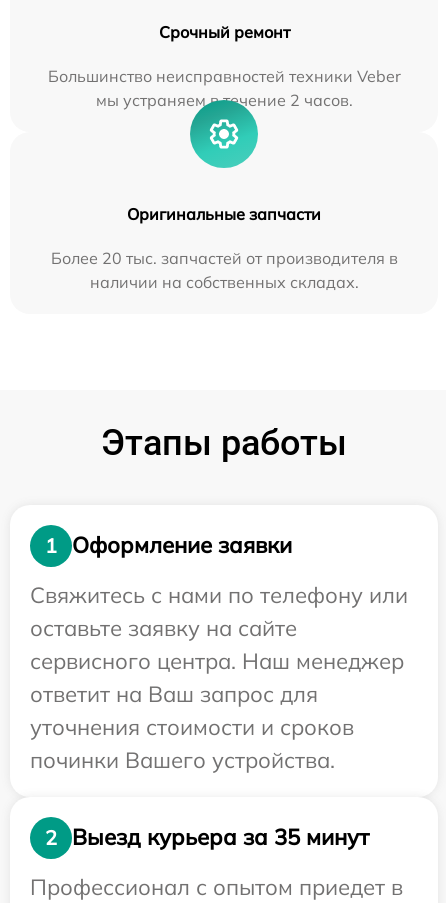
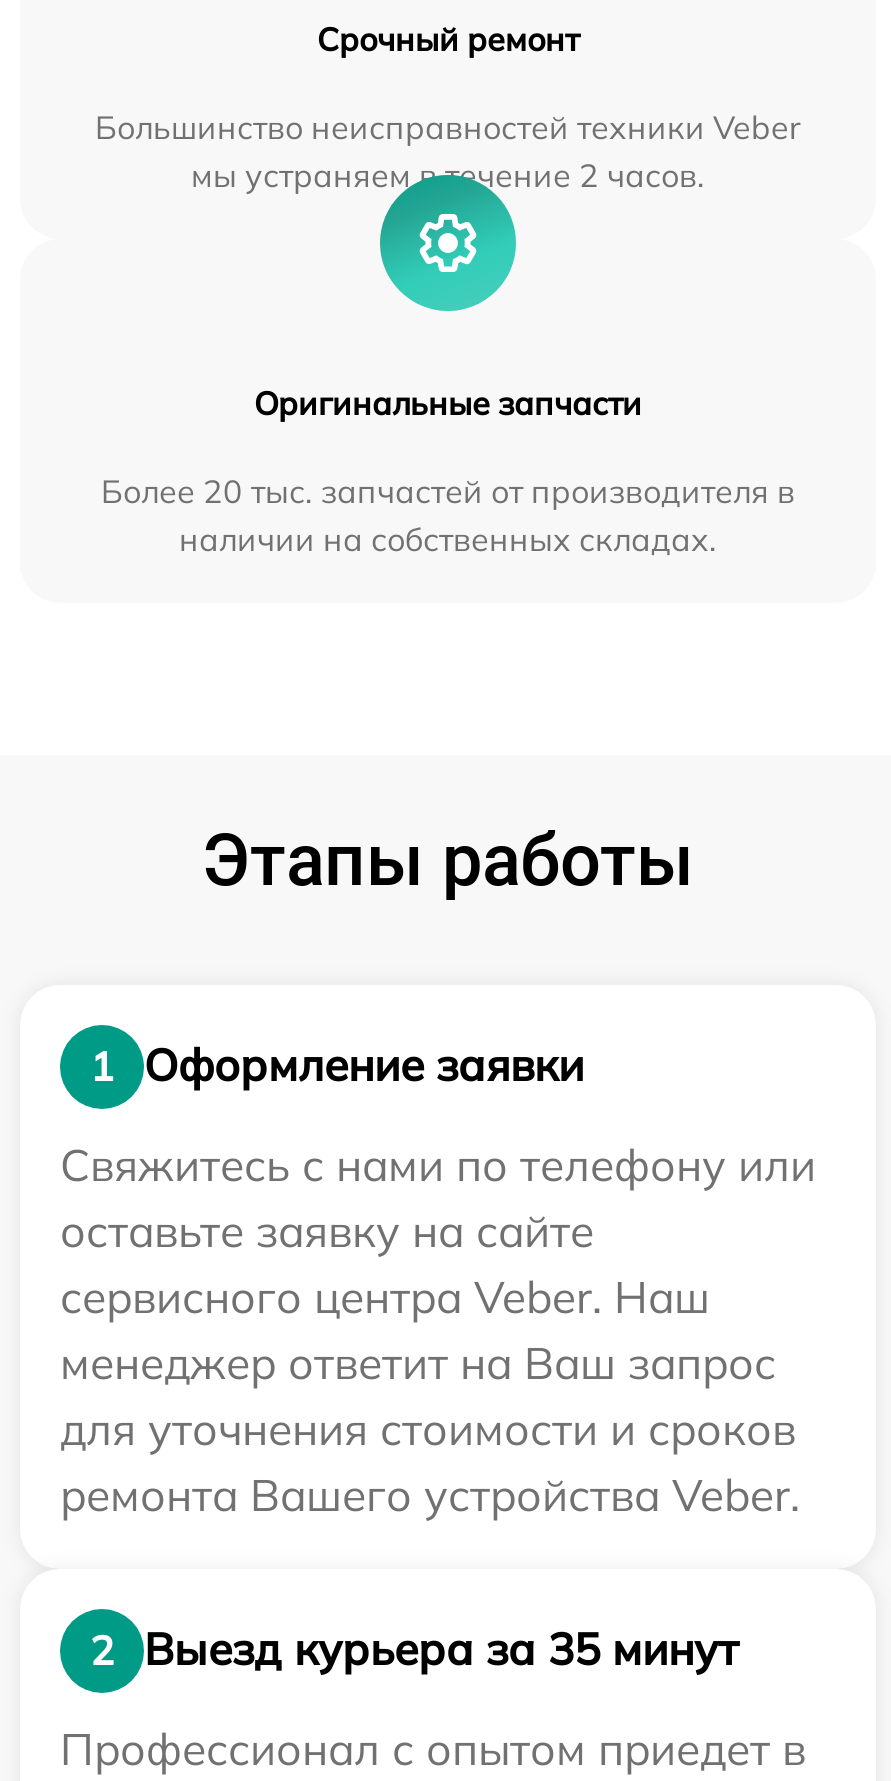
[30,647,404,774] сервисного центра. Наш менеджер | ответит на Ваш запрос для | уточнения стоимости и сроков | починки Вашего устройства. -> [60,1268,800,1522] сервисного центра Veber. Наш | менеджер ответит на Ваш запрос | для уточнения стоимости и сроков | ремонта Вашего устройства Veber.

